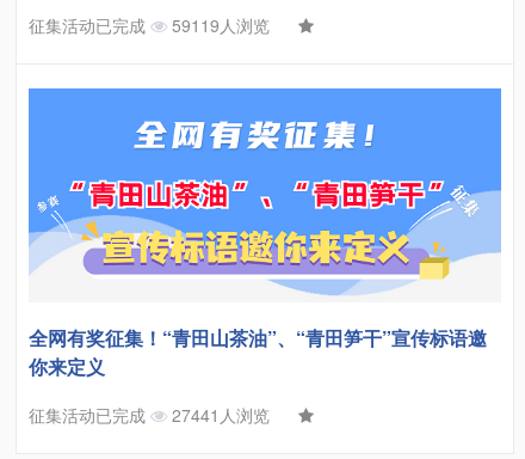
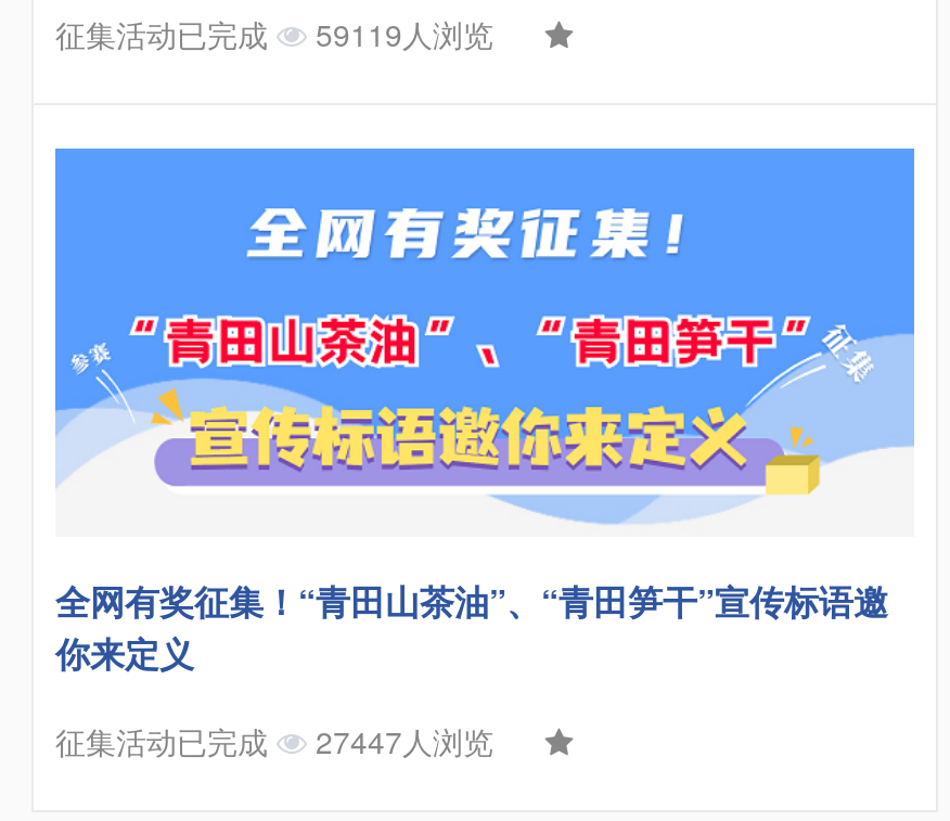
[29,403,270,427] 征集活动已完成 27441人浏览 -> [55,719,493,762] 征集活动已完成 27447人浏览

